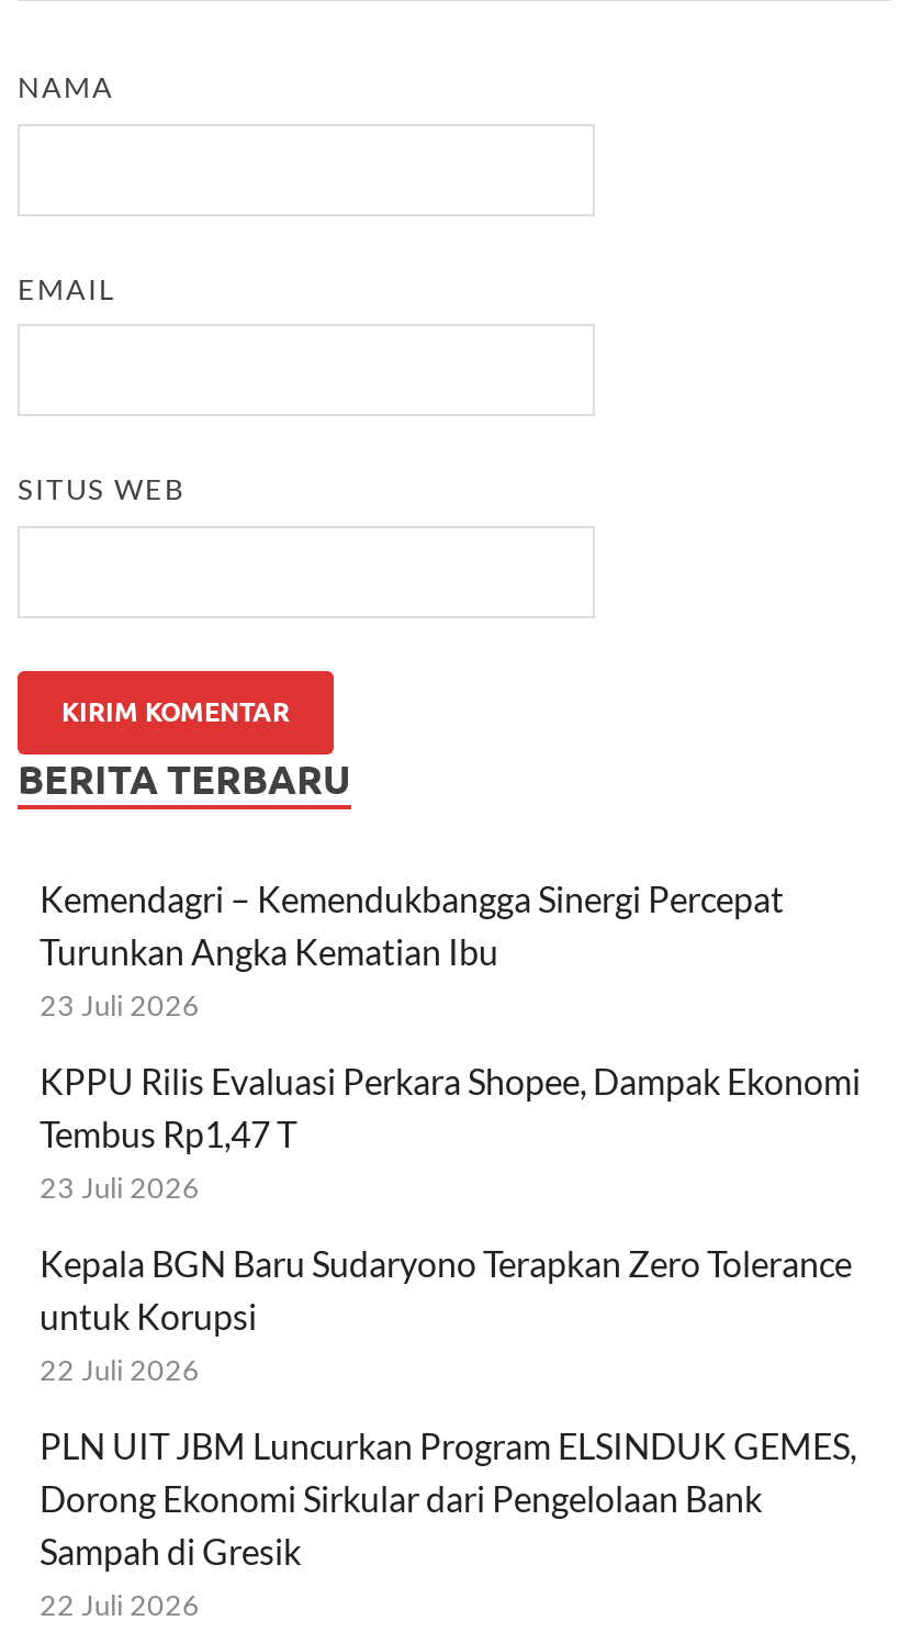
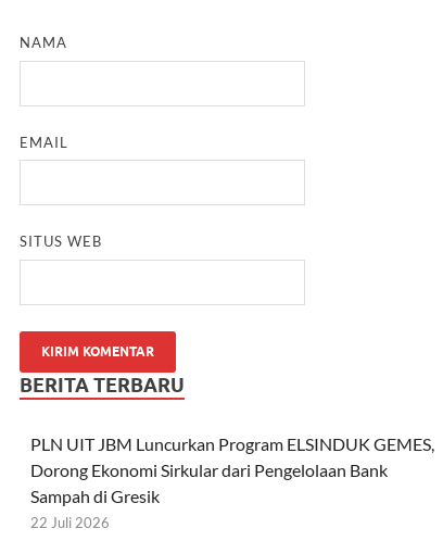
[40,876,861,1386] Kemendagri – Kemendukbangga Sinergi Percepat | Turunkan Angka Kematian Ibu | 23 Juli 2026 | KPPU Rilis Evaluasi Perkara Shopee, Dampak Ekonomi | Tembus Rp1,47 T | 23 Juli 2026 | Kepala BGN Baru Sudaryono Terapkan Zero Tolerance | untuk Korupsi | 22 Juli 2026 -> none

